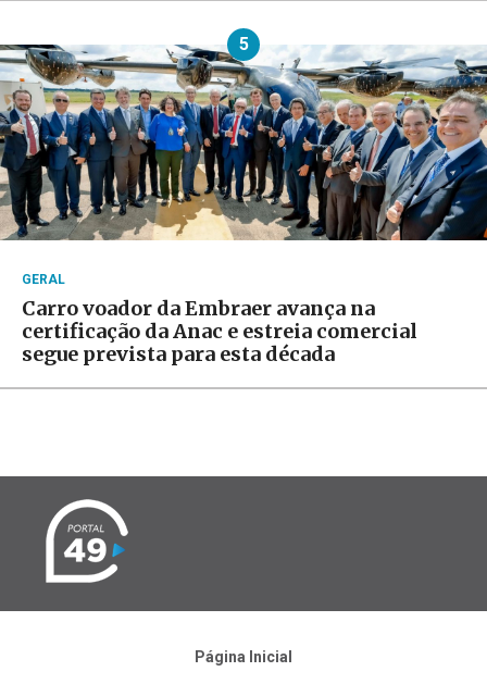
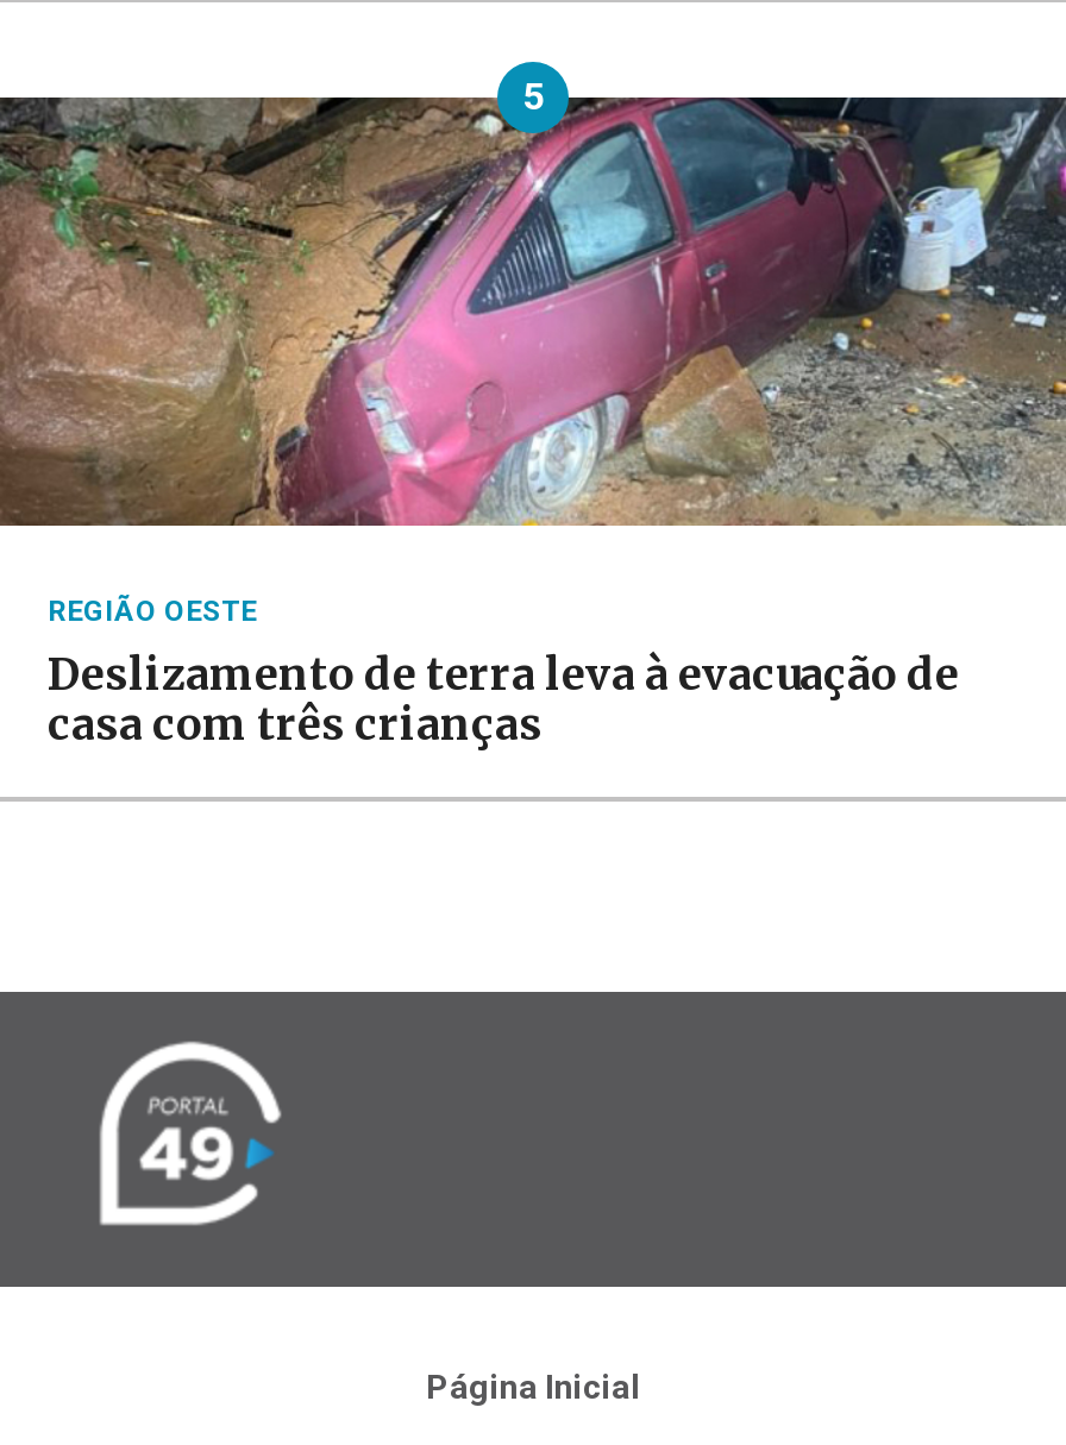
[3,43,484,366] [image] | GERAL | Carro voador da Embraer avança na | certificação da Anac e estreia comercial | segue prevista para esta década -> [7,95,1059,752] [image] | REGIÃO OESTE | Deslizamento de terra leva à evacuação de | casa com três crianças

